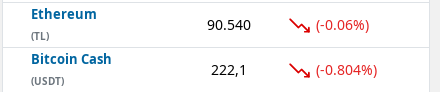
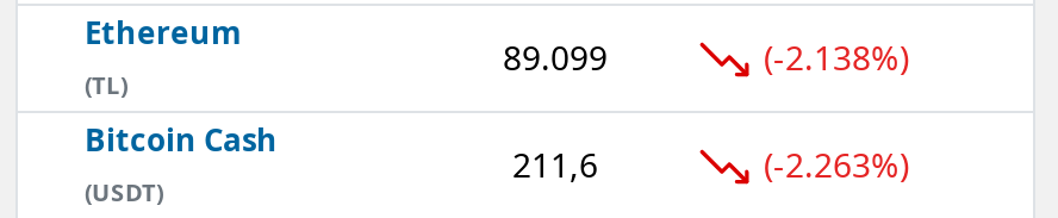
[206,15,250,34] 90.540 -> [503,34,608,80] 89.099
[316,15,369,34] (-0.06%) -> [764,35,909,80] (-2.138%)
[210,60,246,79] 222,1 -> [512,142,598,187] 211,6
[316,60,377,79] (-0.804%) -> [764,142,909,187] (-2.263%)

